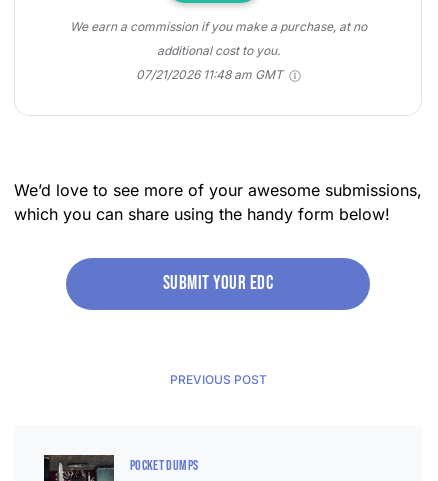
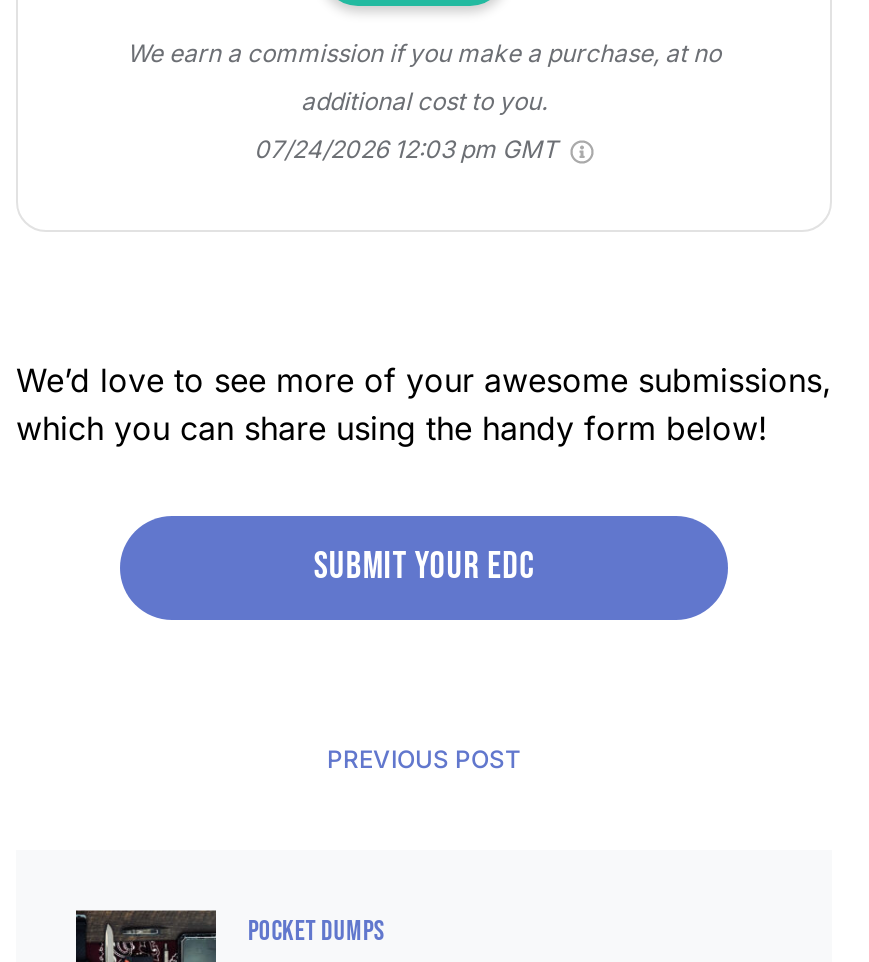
[135,67,285,82] 07/21/2026 11:48 am GMT -> [254,134,564,164] 07/24/2026 12:03 pm GMT

